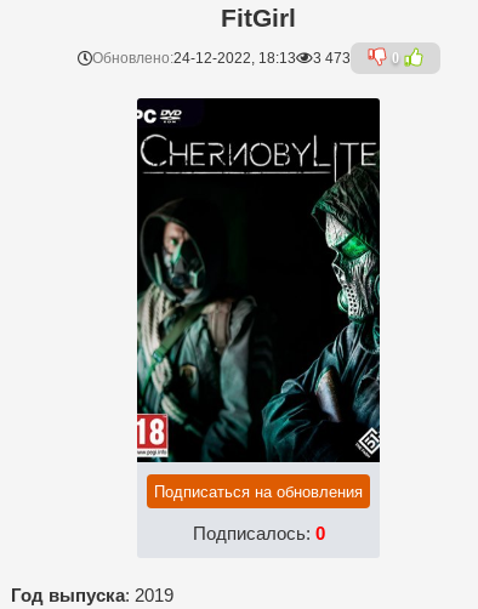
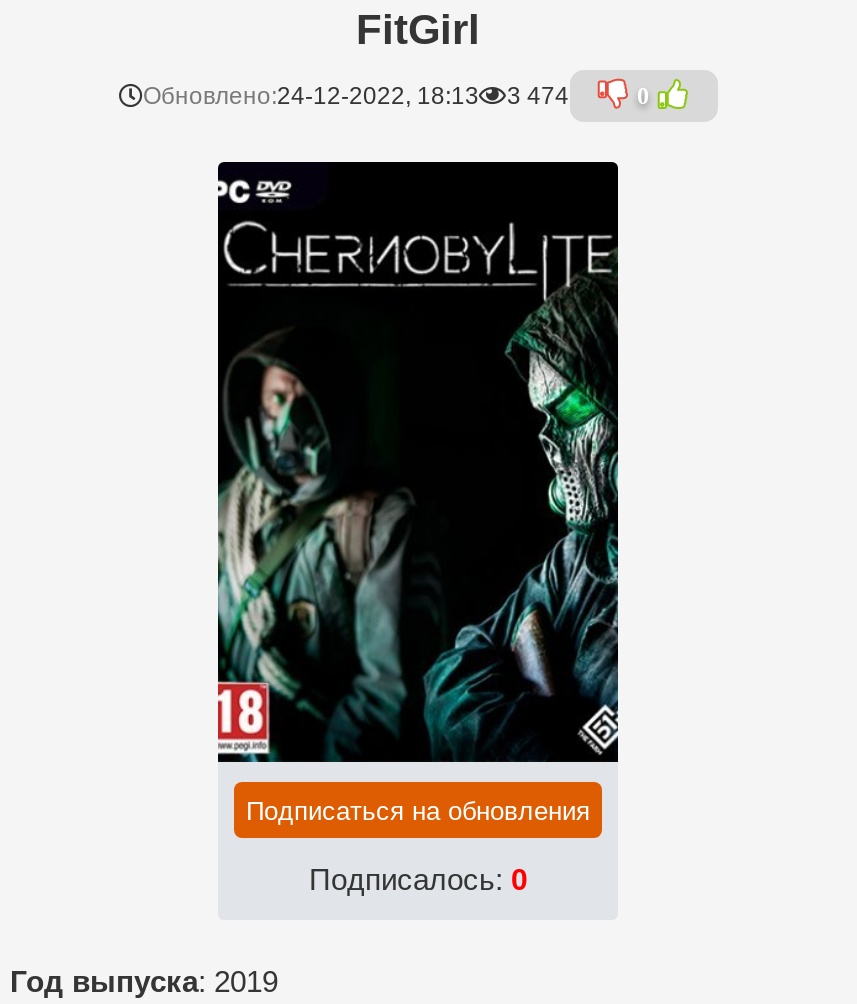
[92,50,350,67] Обновлено:24-12-2022, 18:13 3 473 -> [143,82,569,110] Обновлено:24-12-2022, 18:13 3 474

